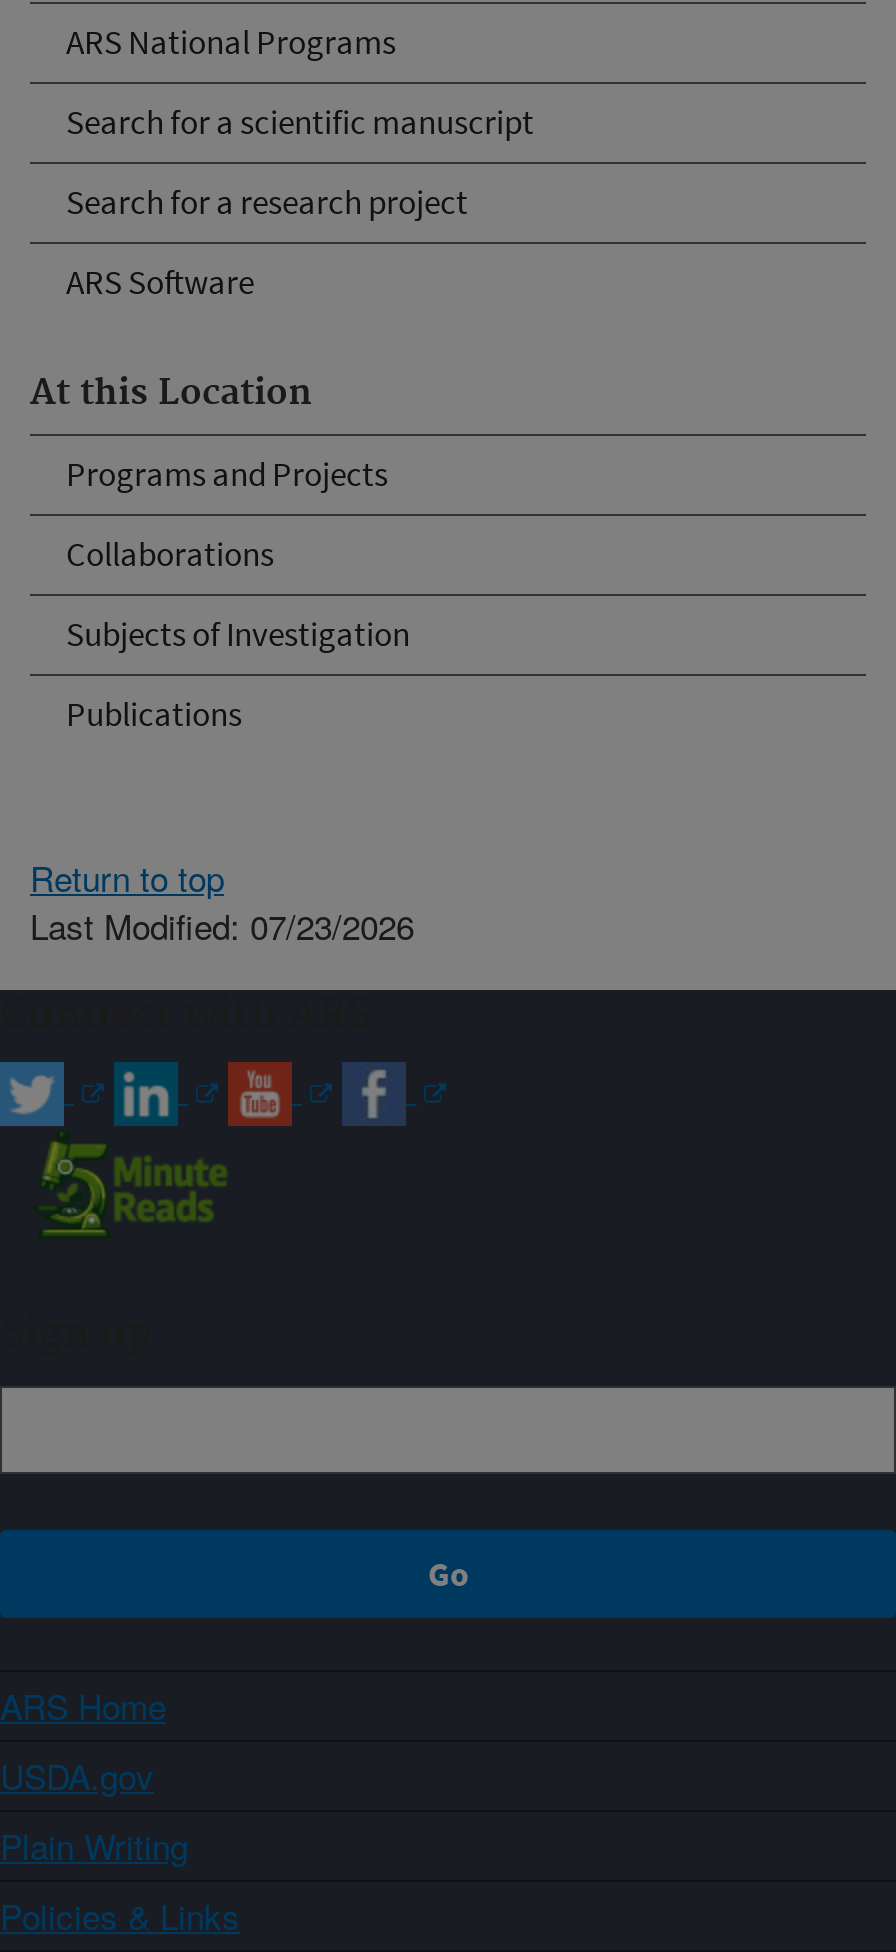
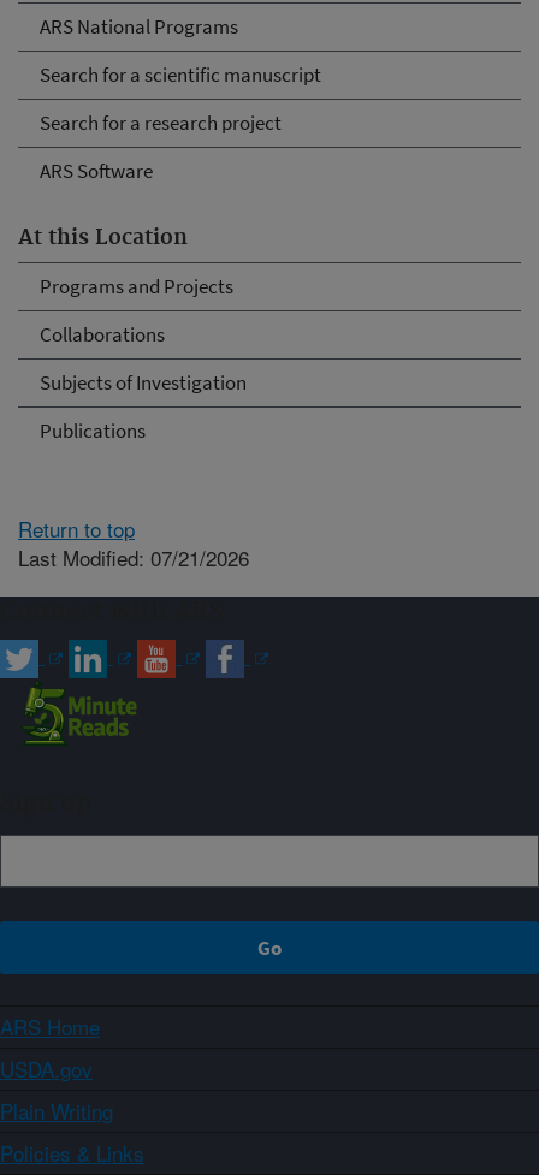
[30,899,414,949] Last Modified: 07/23/2026 -> [18,542,249,572] Last Modified: 07/21/2026

